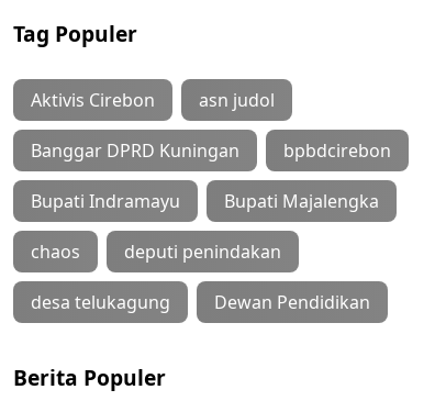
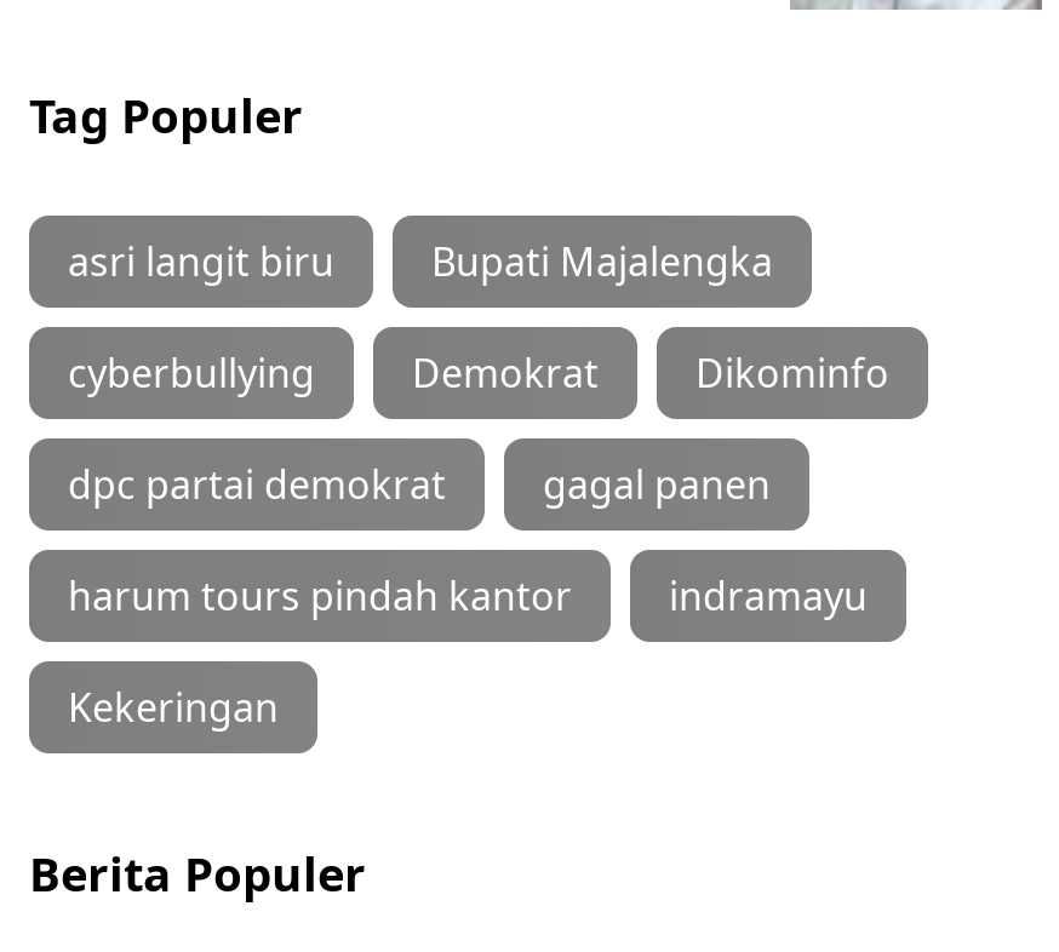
[31,88,391,214] Aktivis Cirebon | asn judol | Banggar DPRD Kuningan | bpbdcirebon | Bupati Indramayu -> [68,236,334,289] asri langit biru
moved [224,189,379,214] -> [431,236,773,289]: Bupati Majalengka
[31,240,370,315] chaos | deputi penindakan | desa telukagung | Dewan Pendidikan -> [68,347,889,735] cyberbullying | Demokrat | Dikominfo | dpc partai demokrat | gagal panen | harum tours pindah kantor | indramayu | Kekeringan

